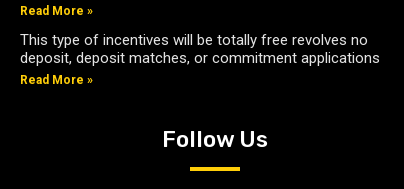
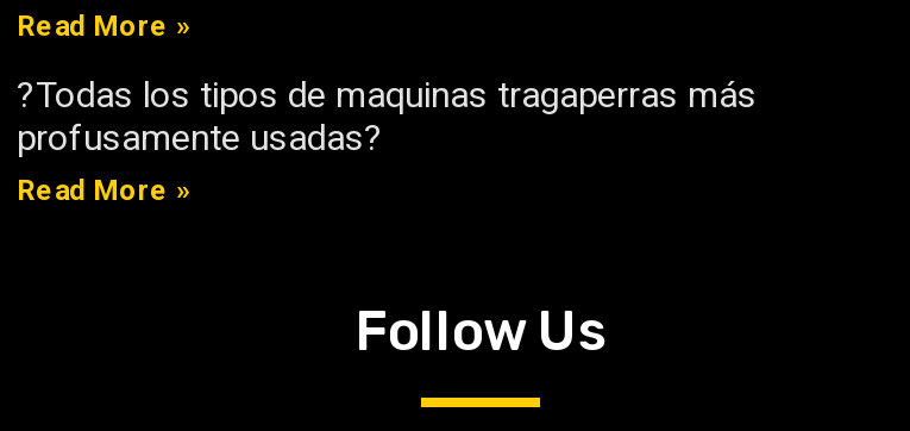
[20,31,380,67] This type of incentives will be totally free revolves no | deposit, deposit matches, or commitment applications -> [17,74,757,160] ?Todas los tipos de maquinas tragaperras más | profusamente usadas?

